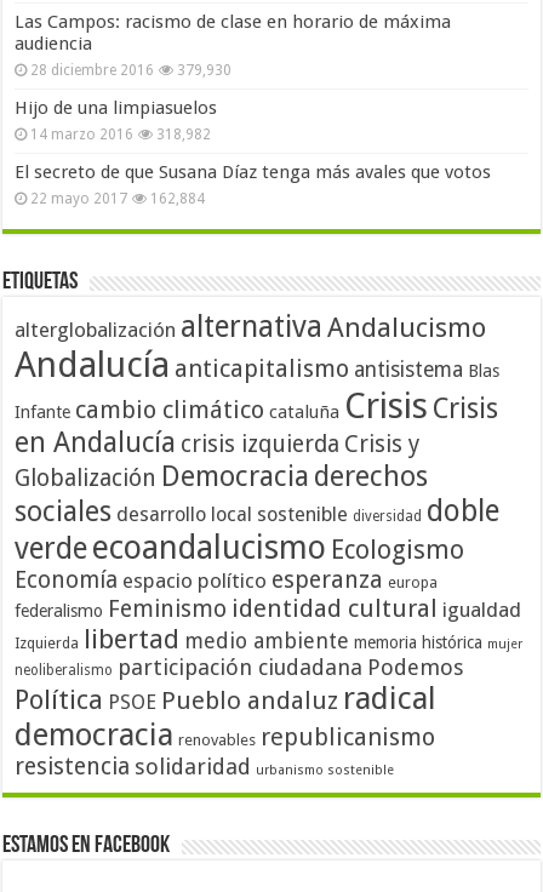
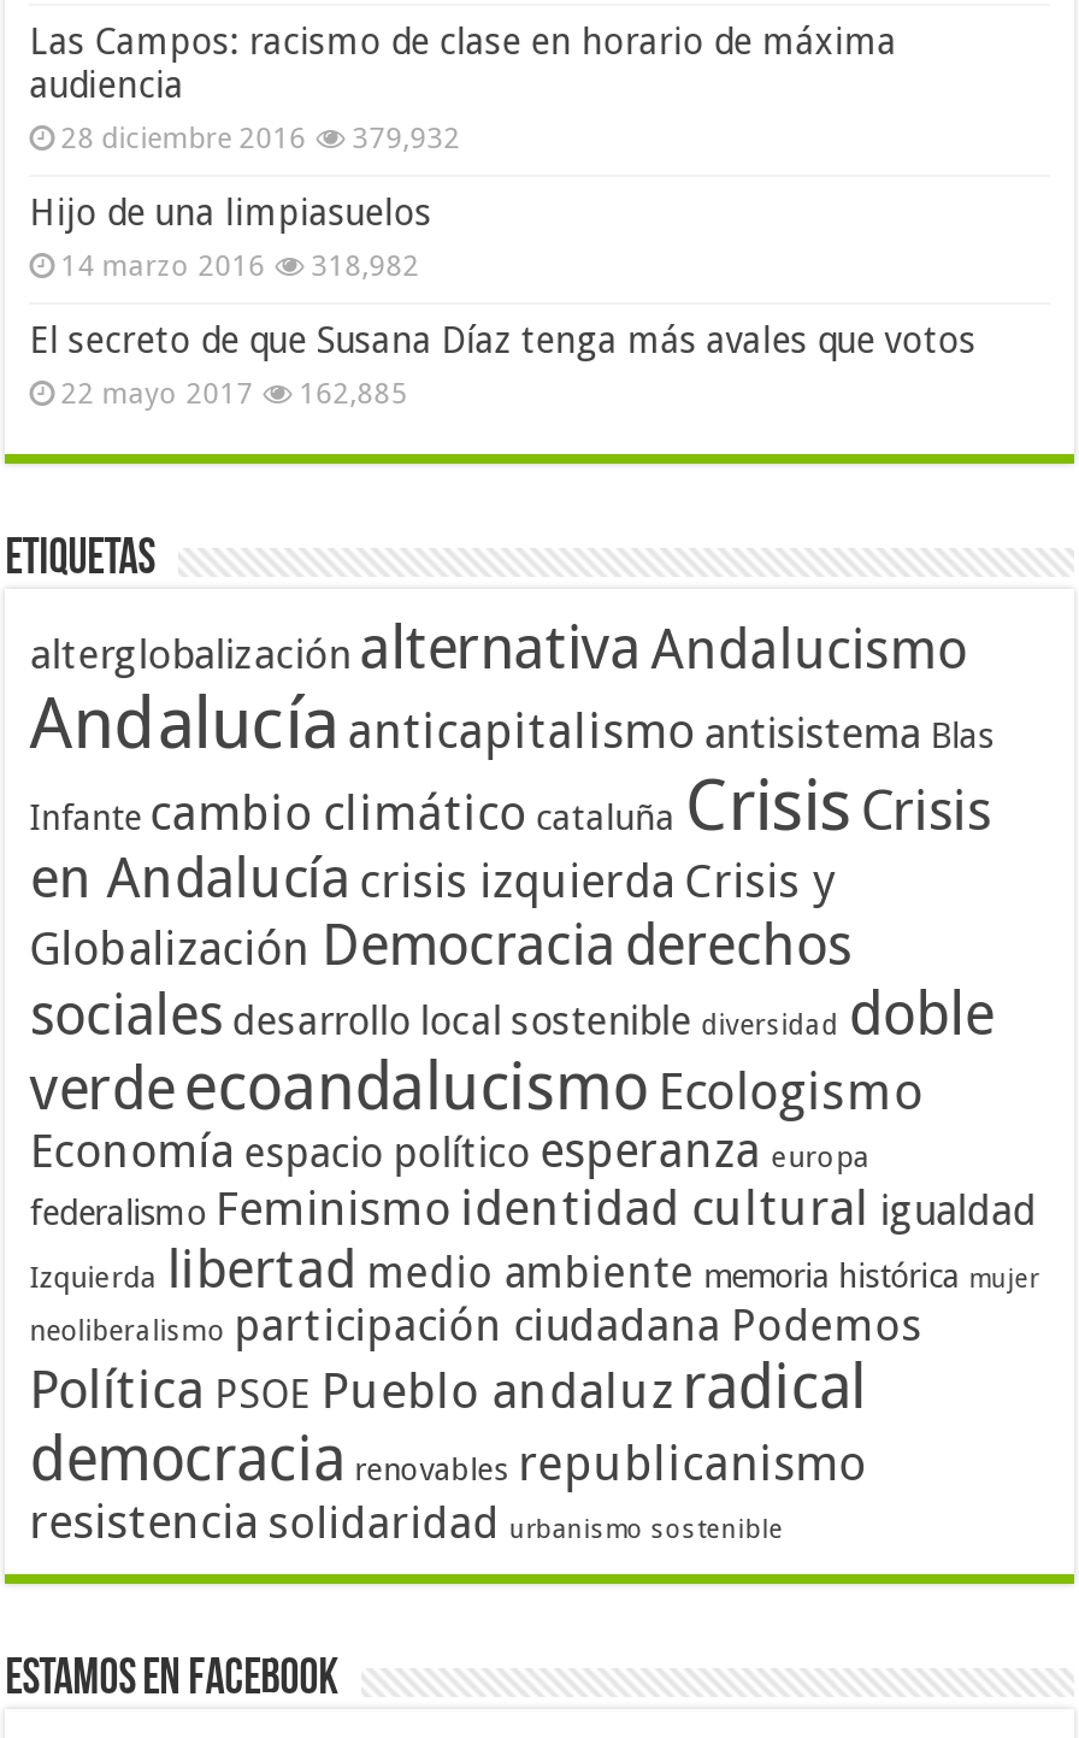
[31,61,232,78] 28 diciembre 2016 379,930 -> [61,121,461,155] 28 diciembre 2016 379,932
[31,190,205,207] 22 mayo 2017 162,884 -> [61,376,408,410] 22 mayo 2017 162,885

